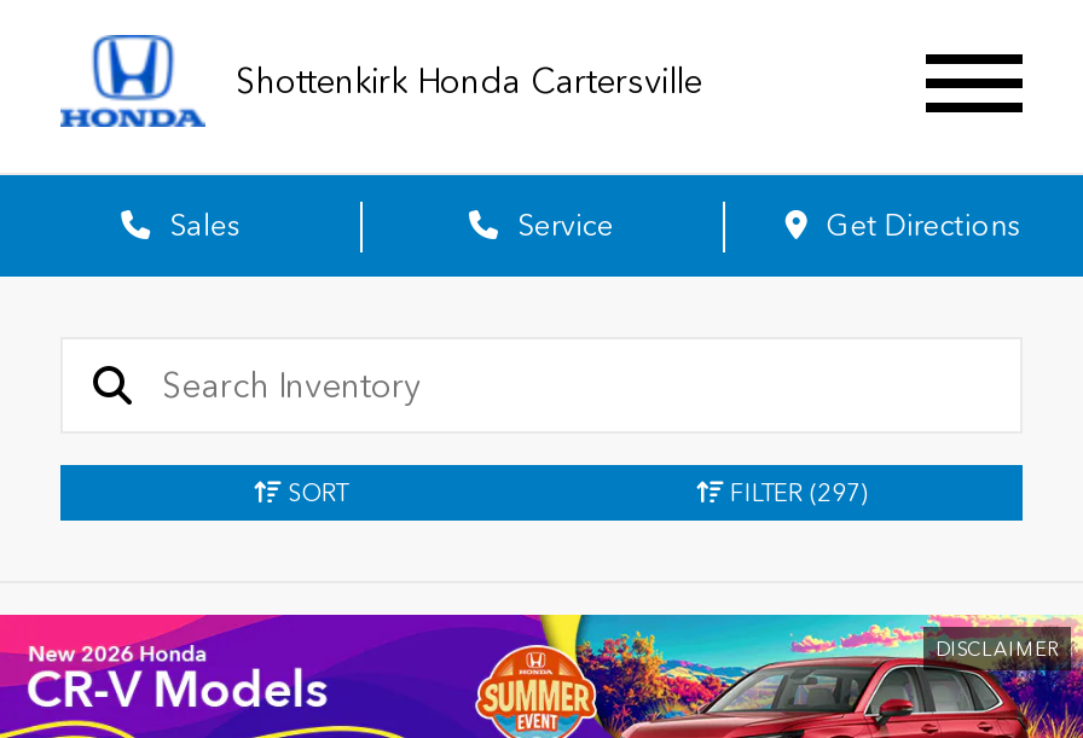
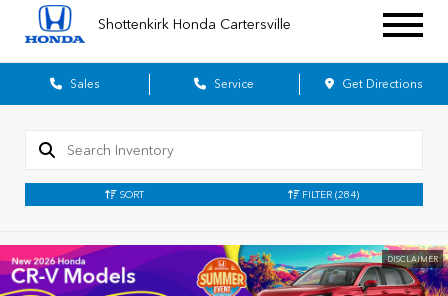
[723,479,868,508] FILTER (297) -> [299,189,359,201] FILTER (284)

